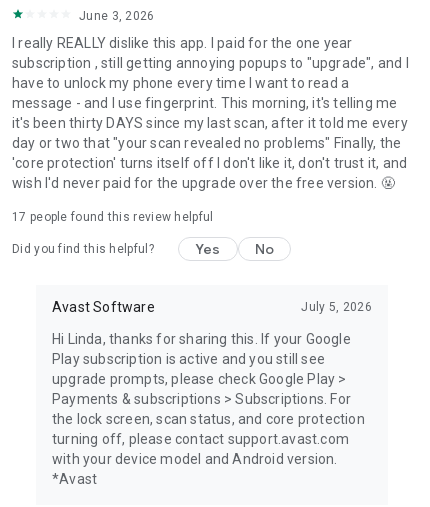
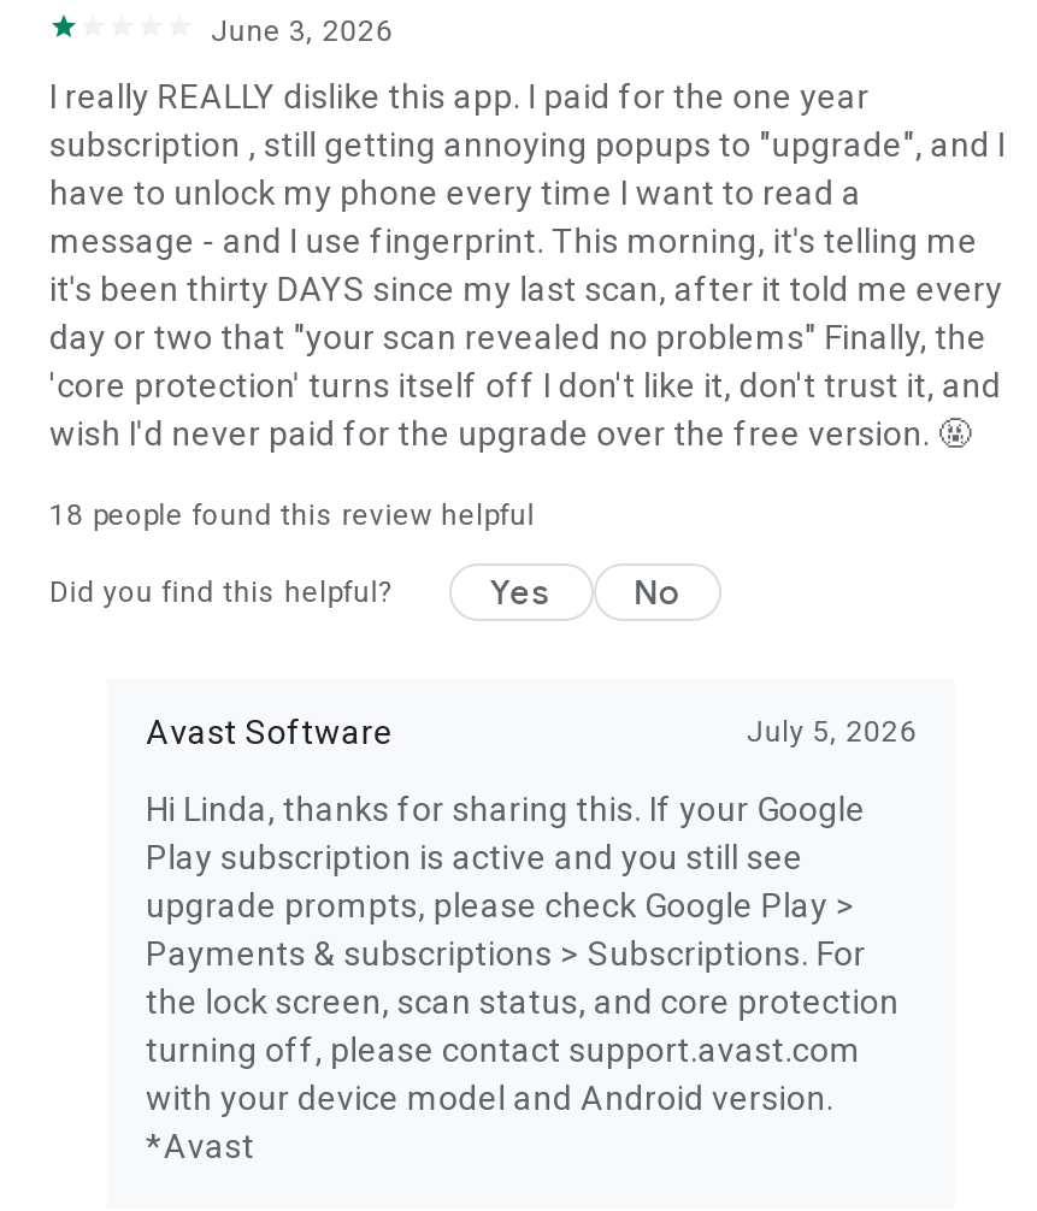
[12,210,213,224] 17 people found this review helpful -> [49,498,535,532] 18 people found this review helpful

